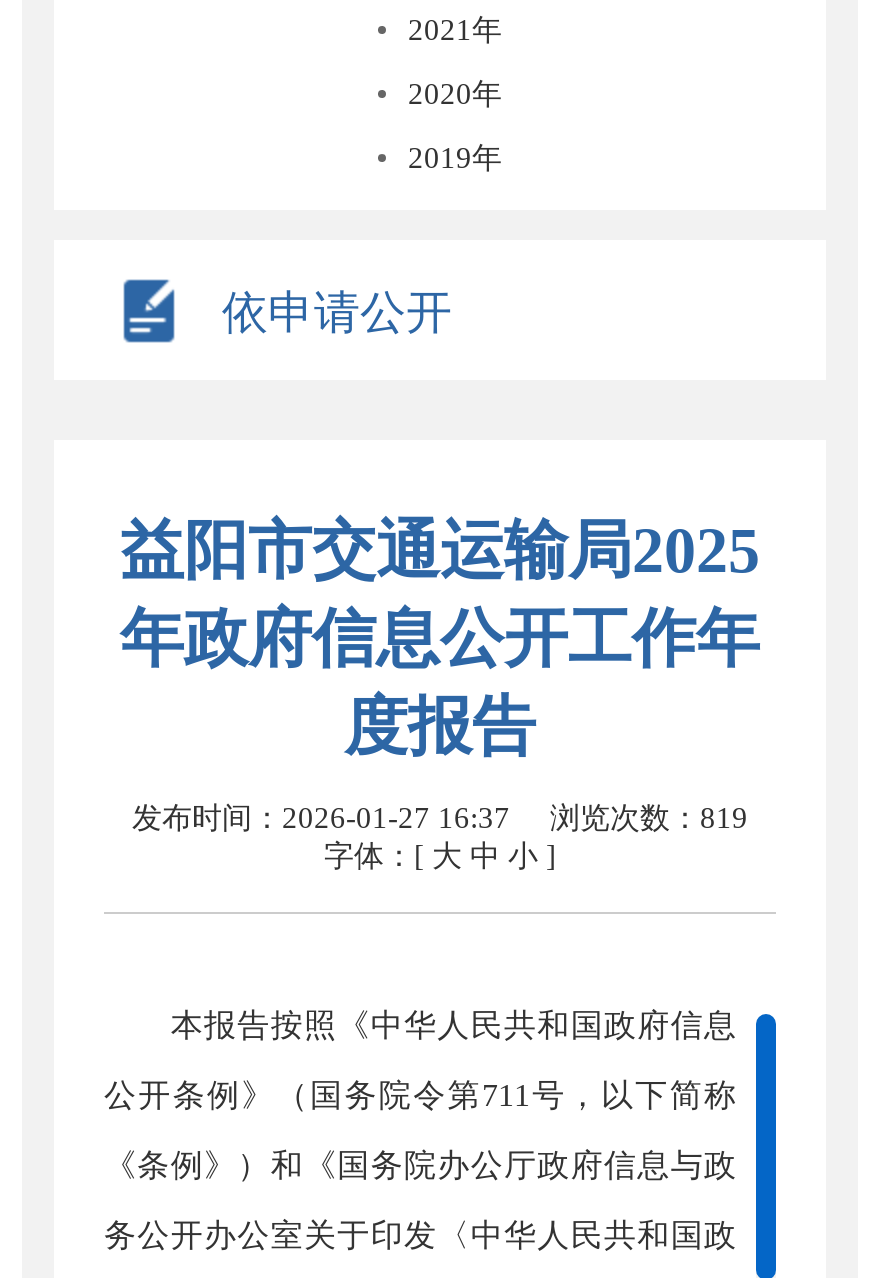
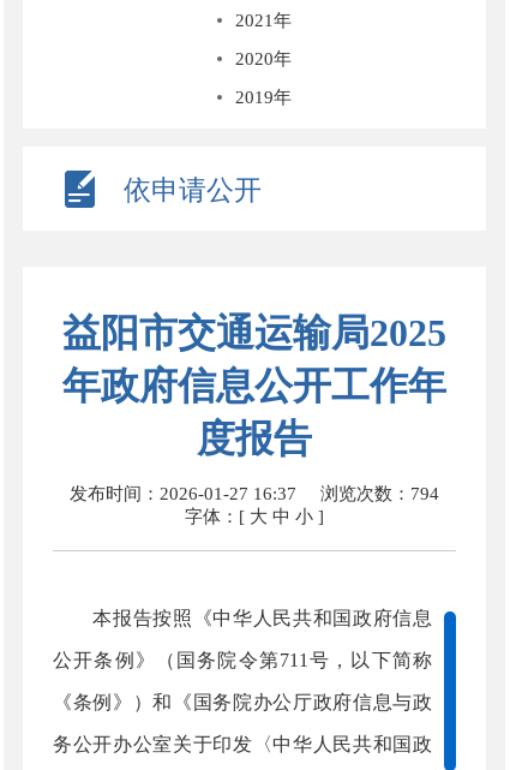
[132,802,748,834] 发布时间：2026-01-27 16:37 浏览次数：819 -> [70,484,439,503] 发布时间：2026-01-27 16:37 浏览次数：794

